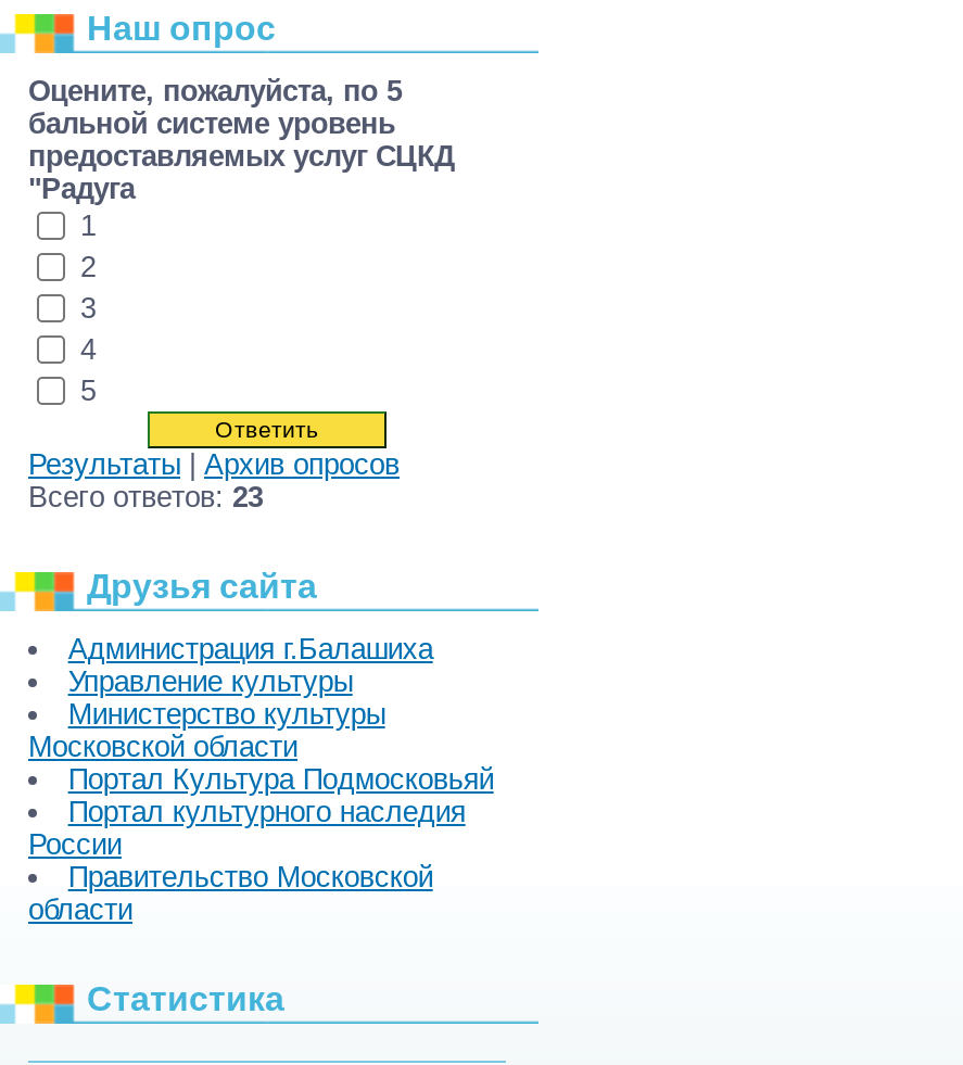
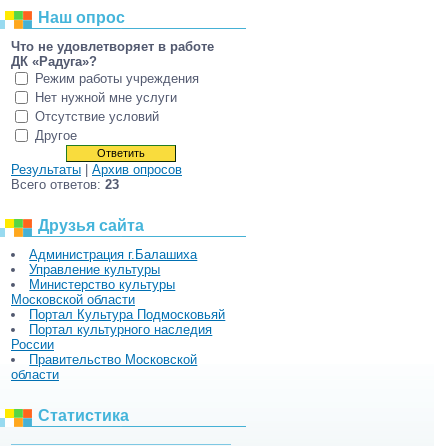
[28,75,454,407] Оцените, пожалуйста, по 5 | бальной системе уровень | предоставляемых услуг СЦКД | "Радуга | 1 | 2 | 3 | 4 | 5 -> [11,39,214,143] Что не удовлетворяет в работе | ДК «Радуга»? | Режим работы учреждения | Нет нужной мне услуги | Отсутствие условий | Другое

